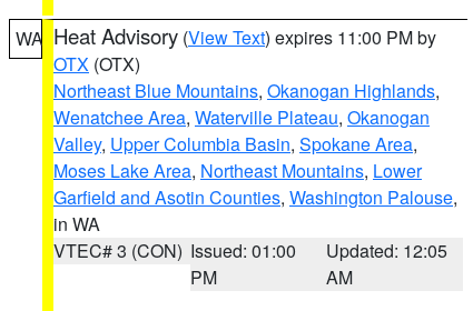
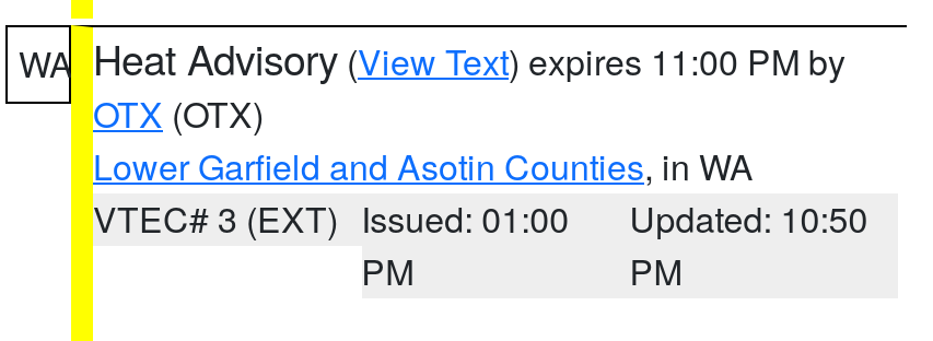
[53,78,457,263] Northeast Blue Mountains, Okanogan Highlands, | Wenatchee Area, Waterville Plateau, Okanogan | Valley, Upper Columbia Basin, Spokane Area, | Moses Lake Area, Northeast Mountains, Lower | Garfield and Asotin Counties, Washington Palouse, | in WA | VTEC# 3 (CON) Issued: 01:00 -> [93,141,754,244] Lower Garfield and Asotin Counties, in WA | VTEC# 3 (EXT) Issued: 01:00
[326,238,448,290] Updated: 12:05 | AM -> [629,193,868,296] Updated: 10:50 | PM

